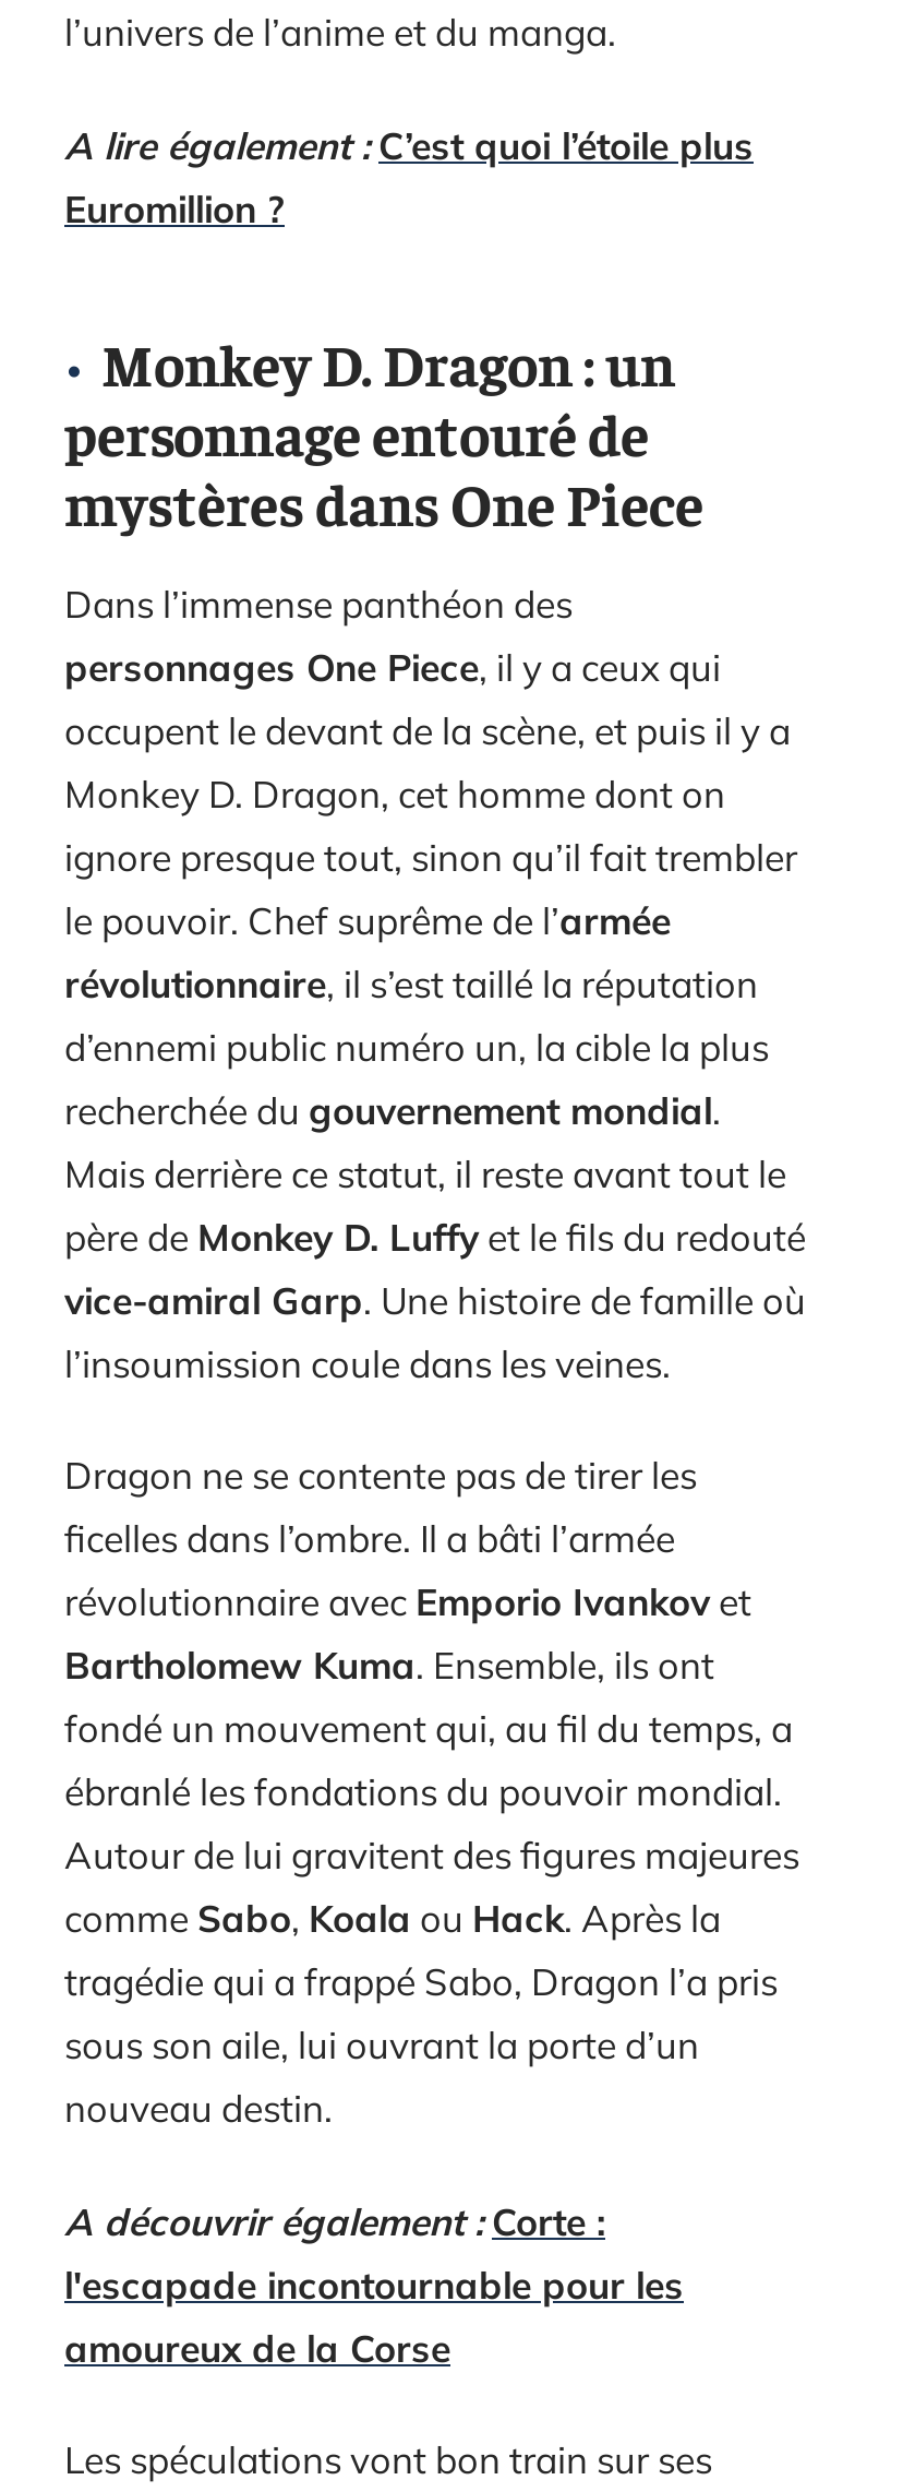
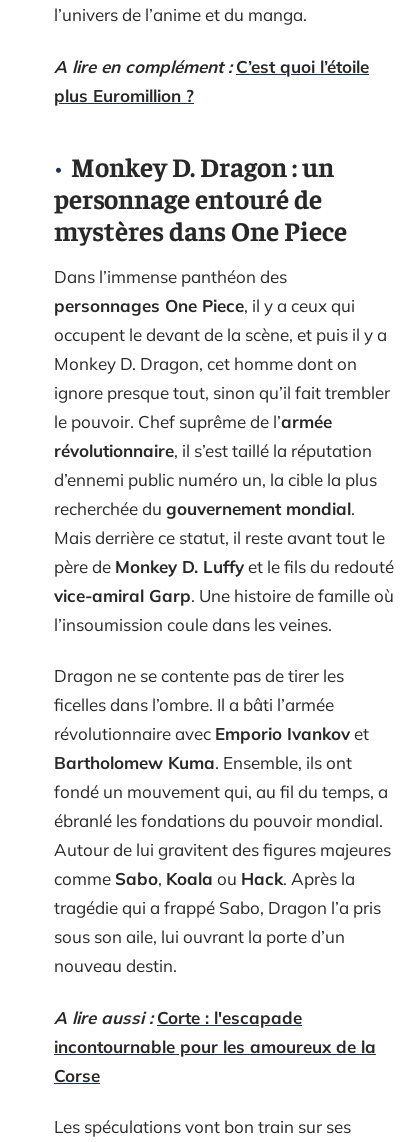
[64,121,754,230] A lire également : C’est quoi l’étoile plus | Euromillion ? -> [54,55,369,105] A lire en complément : C’est quoi l’étoile | plus Euromillion ?
[64,2197,684,2370] A découvrir également : Corte : | l'escapade incontournable pour les | amoureux de la Corse -> [54,1006,376,1085] A lire aussi : Corte : l'escapade | incontournable pour les amoureux de la | Corse

